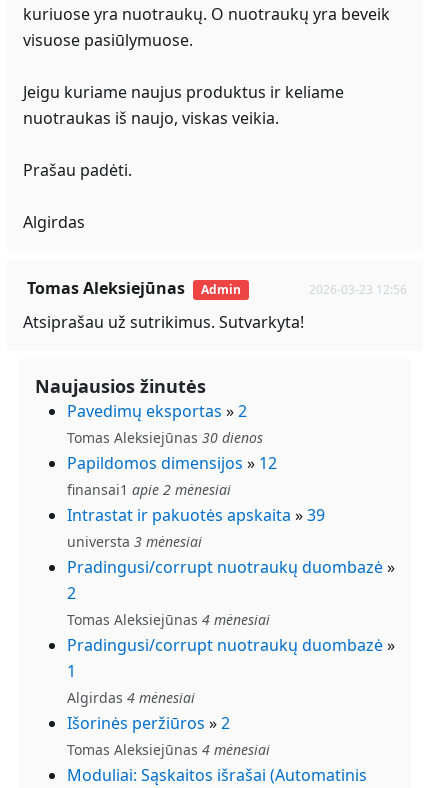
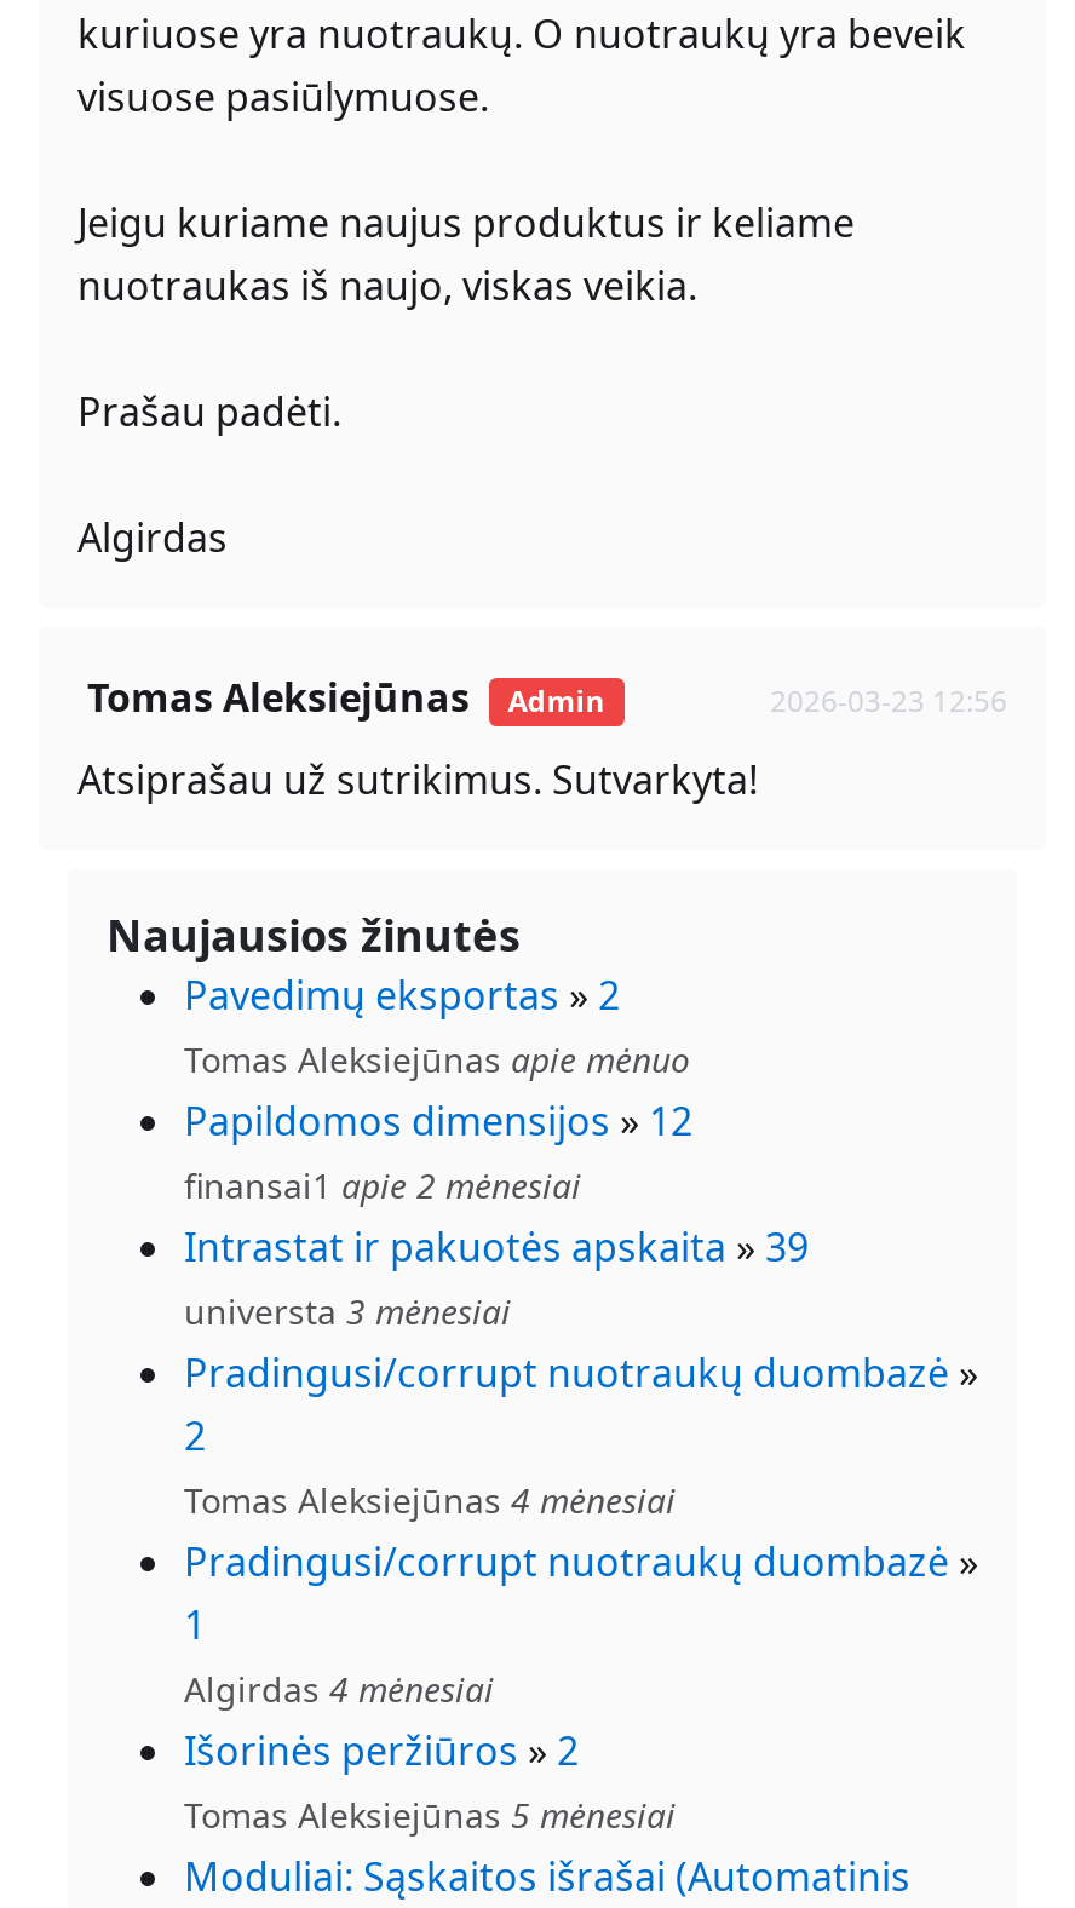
[67,428,263,447] Tomas Aleksiejūnas 30 dienos -> [184,1036,690,1082] Tomas Aleksiejūnas apie mėnuo
[67,740,270,759] Tomas Aleksiejūnas 4 mėnesiai -> [184,1792,676,1838] Tomas Aleksiejūnas 5 mėnesiai

